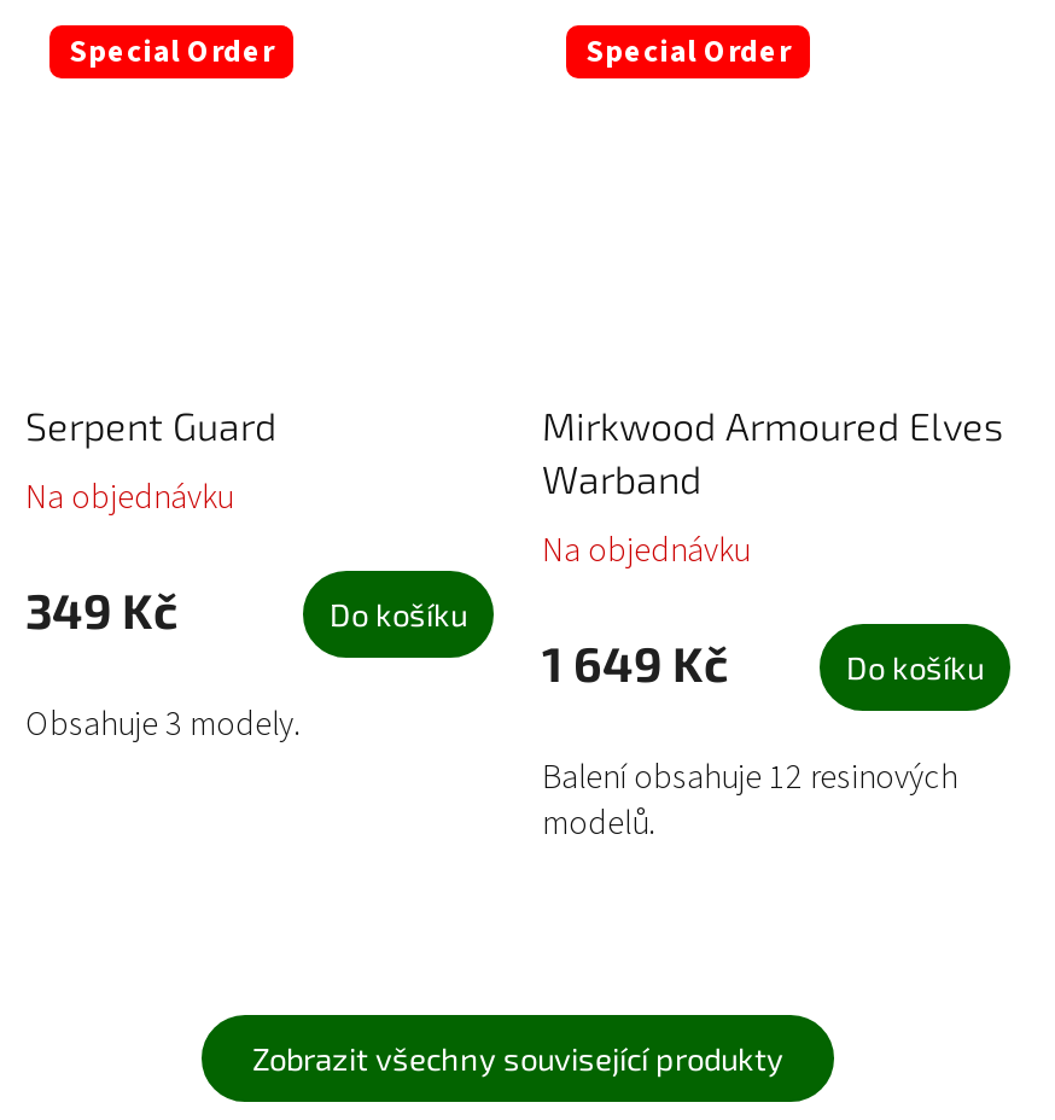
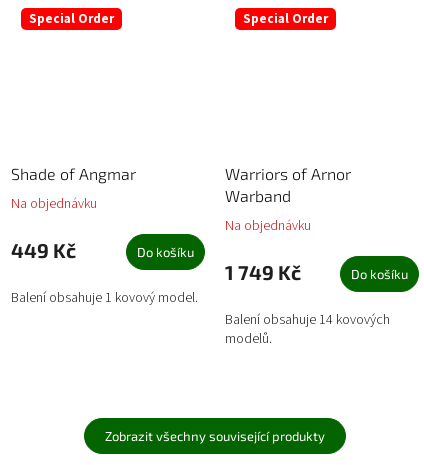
[25,403,276,449] Serpent Guard -> [11,164,136,183] Shade of Angmar
[542,403,1003,449] Mirkwood Armoured Elves -> [225,164,351,183] Warriors of Arnor
[25,581,177,639] 349 Kč -> [11,238,76,262] 449 Kč
[542,635,728,693] 1 649 Kč -> [225,260,301,284] 1 749 Kč
[25,702,301,750] Obsahuje 3 modely. -> [11,288,198,308] Balení obsahuje 1 kovový model.
[542,755,957,804] Balení obsahuje 12 resinových -> [225,310,390,330] Balení obsahuje 14 kovových

